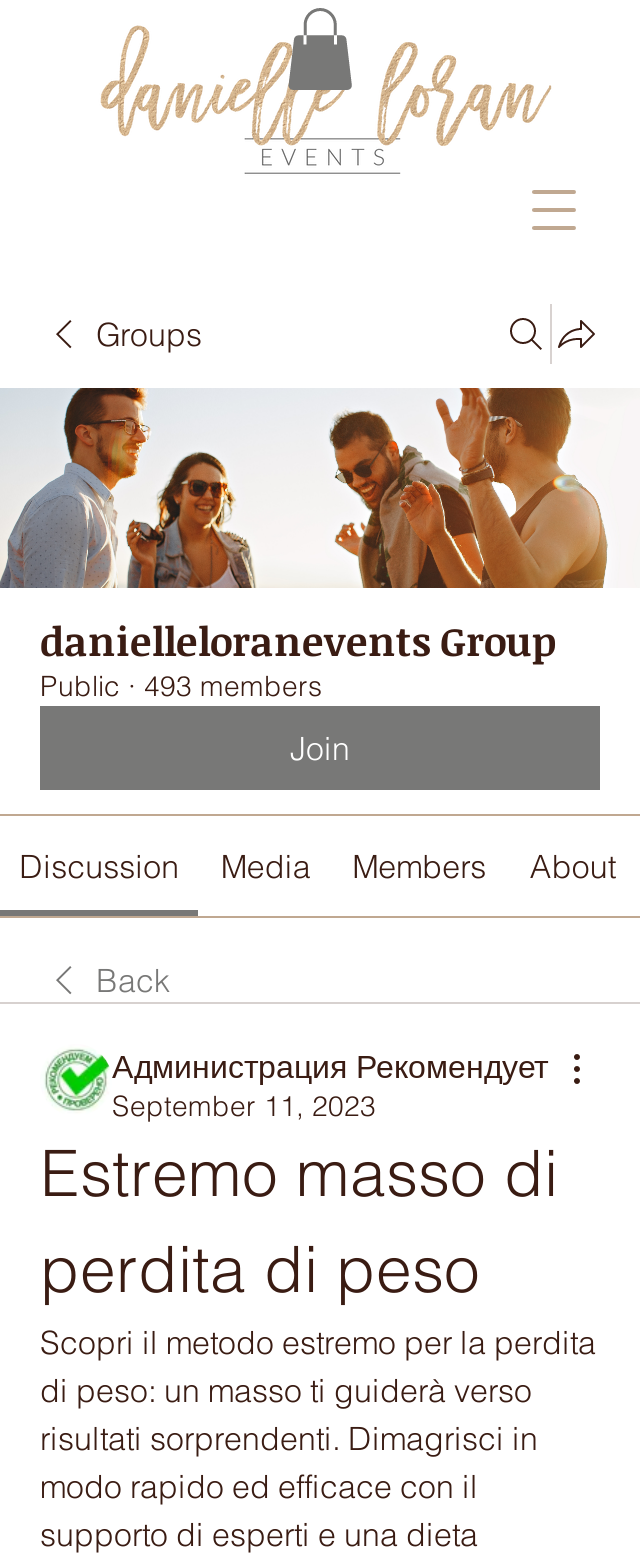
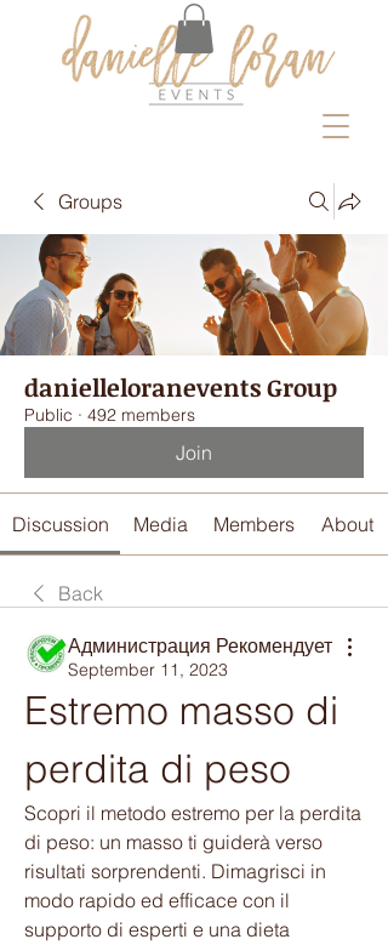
[40,668,322,704] Public · 493 members -> [24,404,195,426] Public · 492 members

